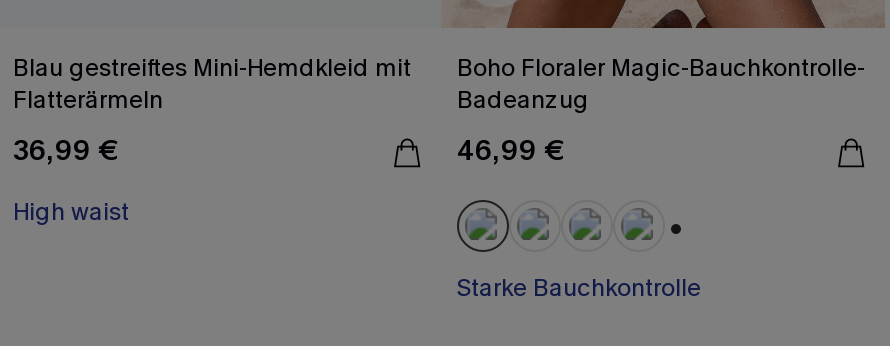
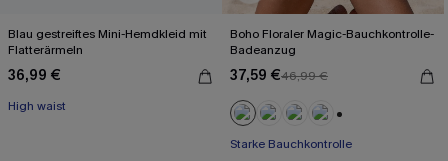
[457,133,565,171] 46,99 € -> [230,66,328,85] 37,59 €46,99 €

